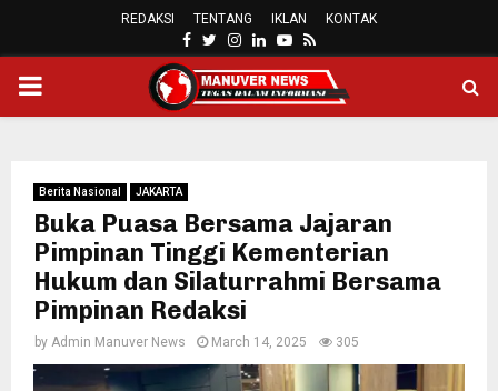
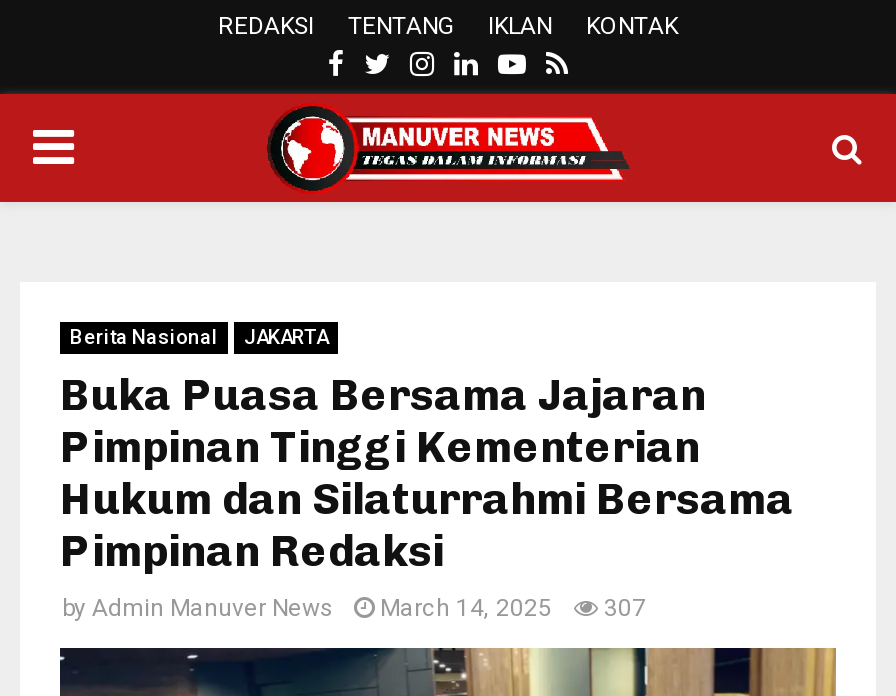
[34,334,359,350] by Admin Manuver News March 14, 2025 305 -> [62,594,646,622] by Admin Manuver News March 14, 2025 307

